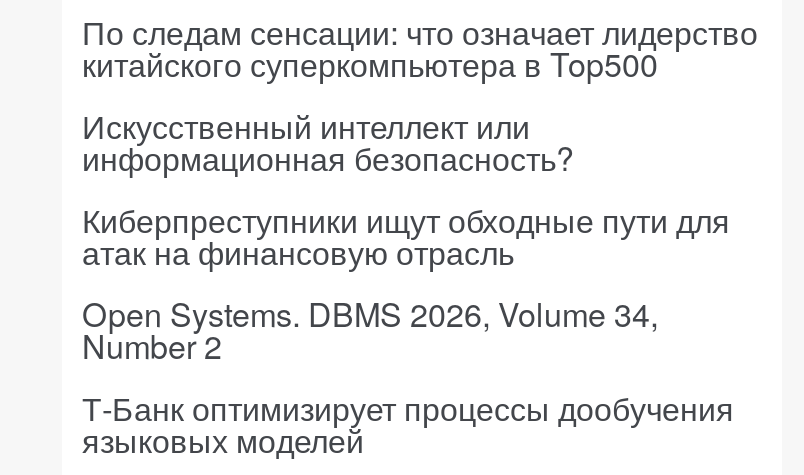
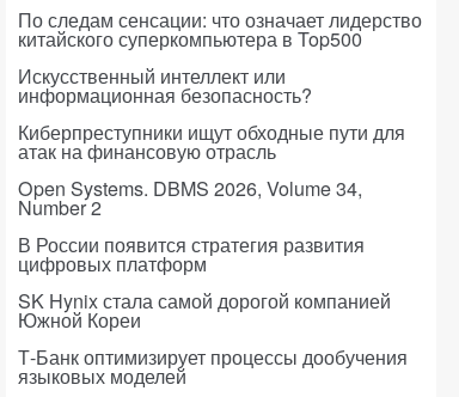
none -> [18,231,391,334] В России появится стратегия развития | цифровых платформ | SK Hynix стала самой дорогой компанией | Южной Кореи

